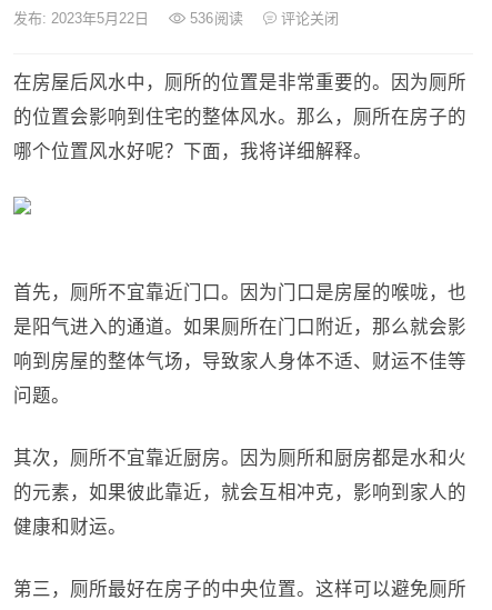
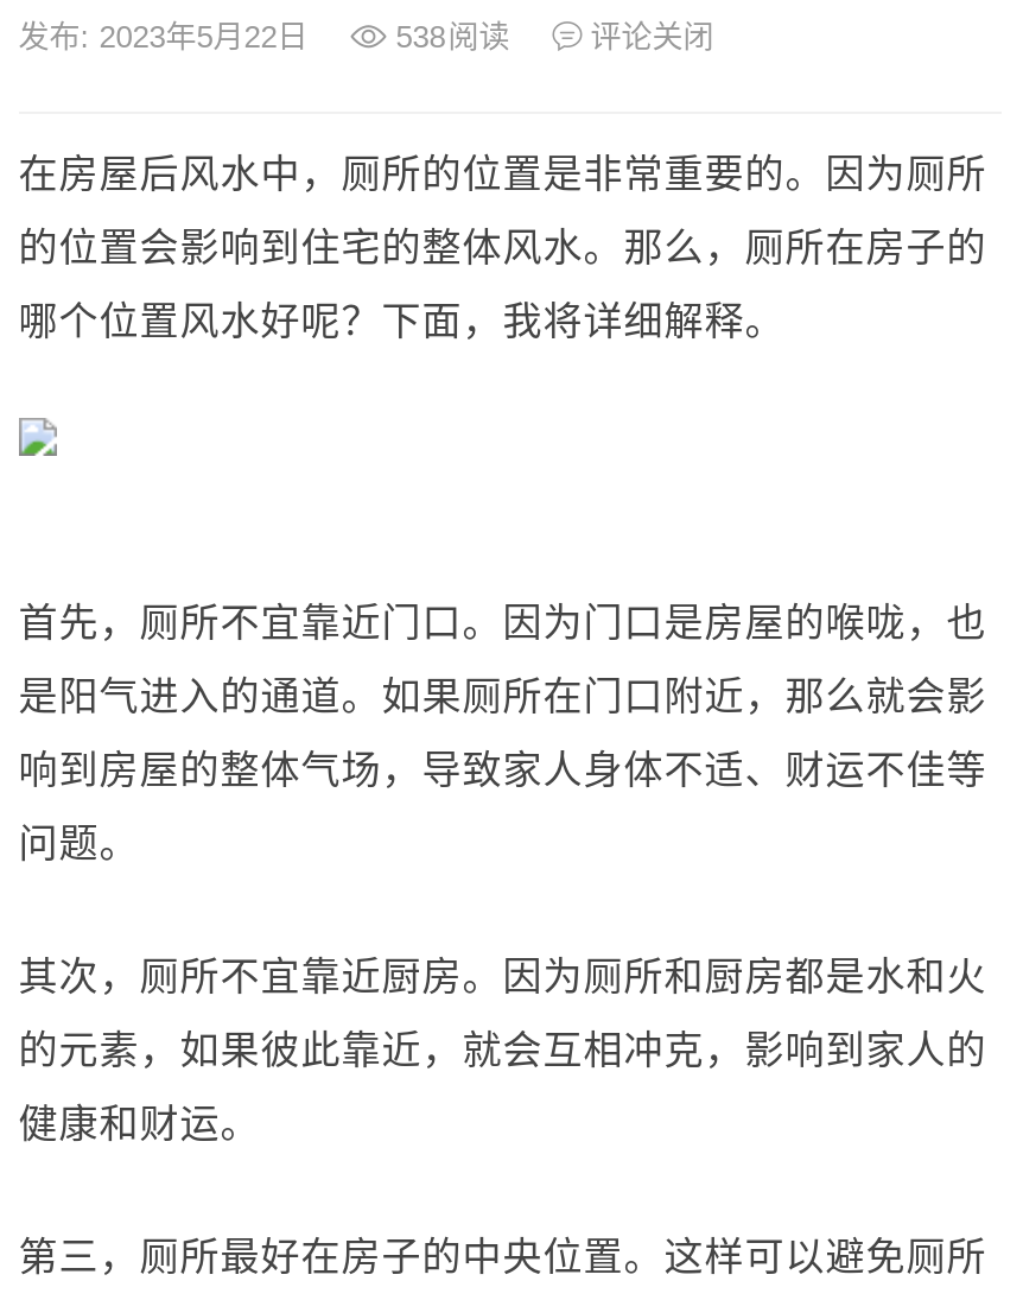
[13,10,338,27] 发布: 2023年5月22日 536阅读 评论关闭 -> [18,19,714,55] 发布: 2023年5月22日 538阅读 评论关闭

